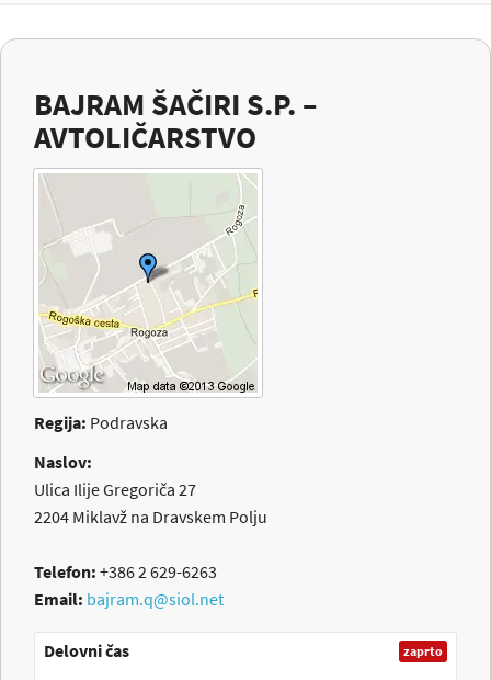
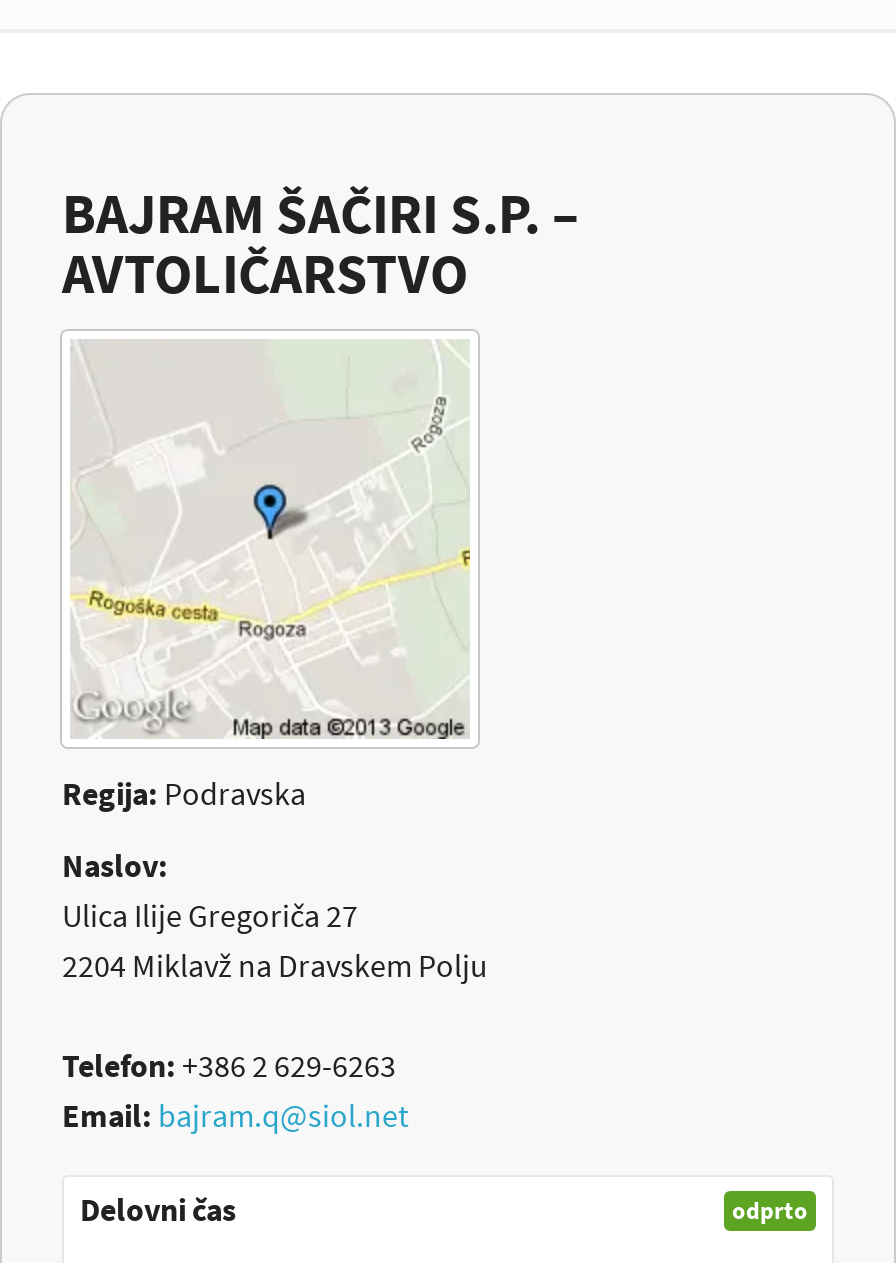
[403,643,443,659] zaprto -> [732,1195,808,1225] odprto

